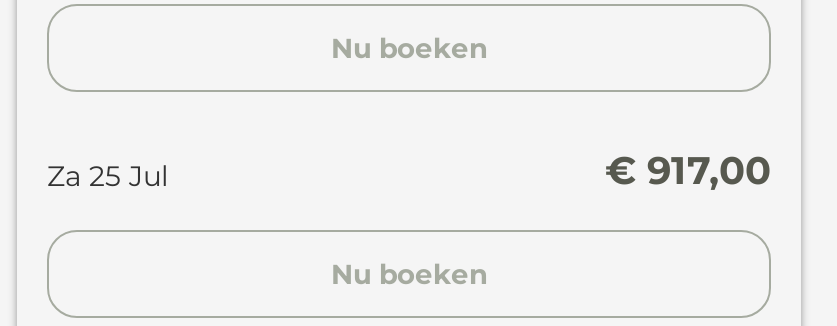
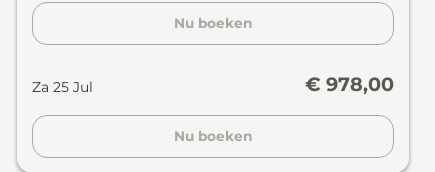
[605,146,771,194] € 917,00 -> [305,72,394,96] € 978,00

